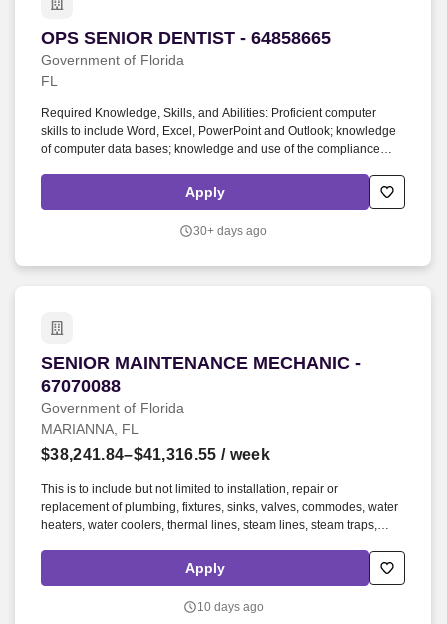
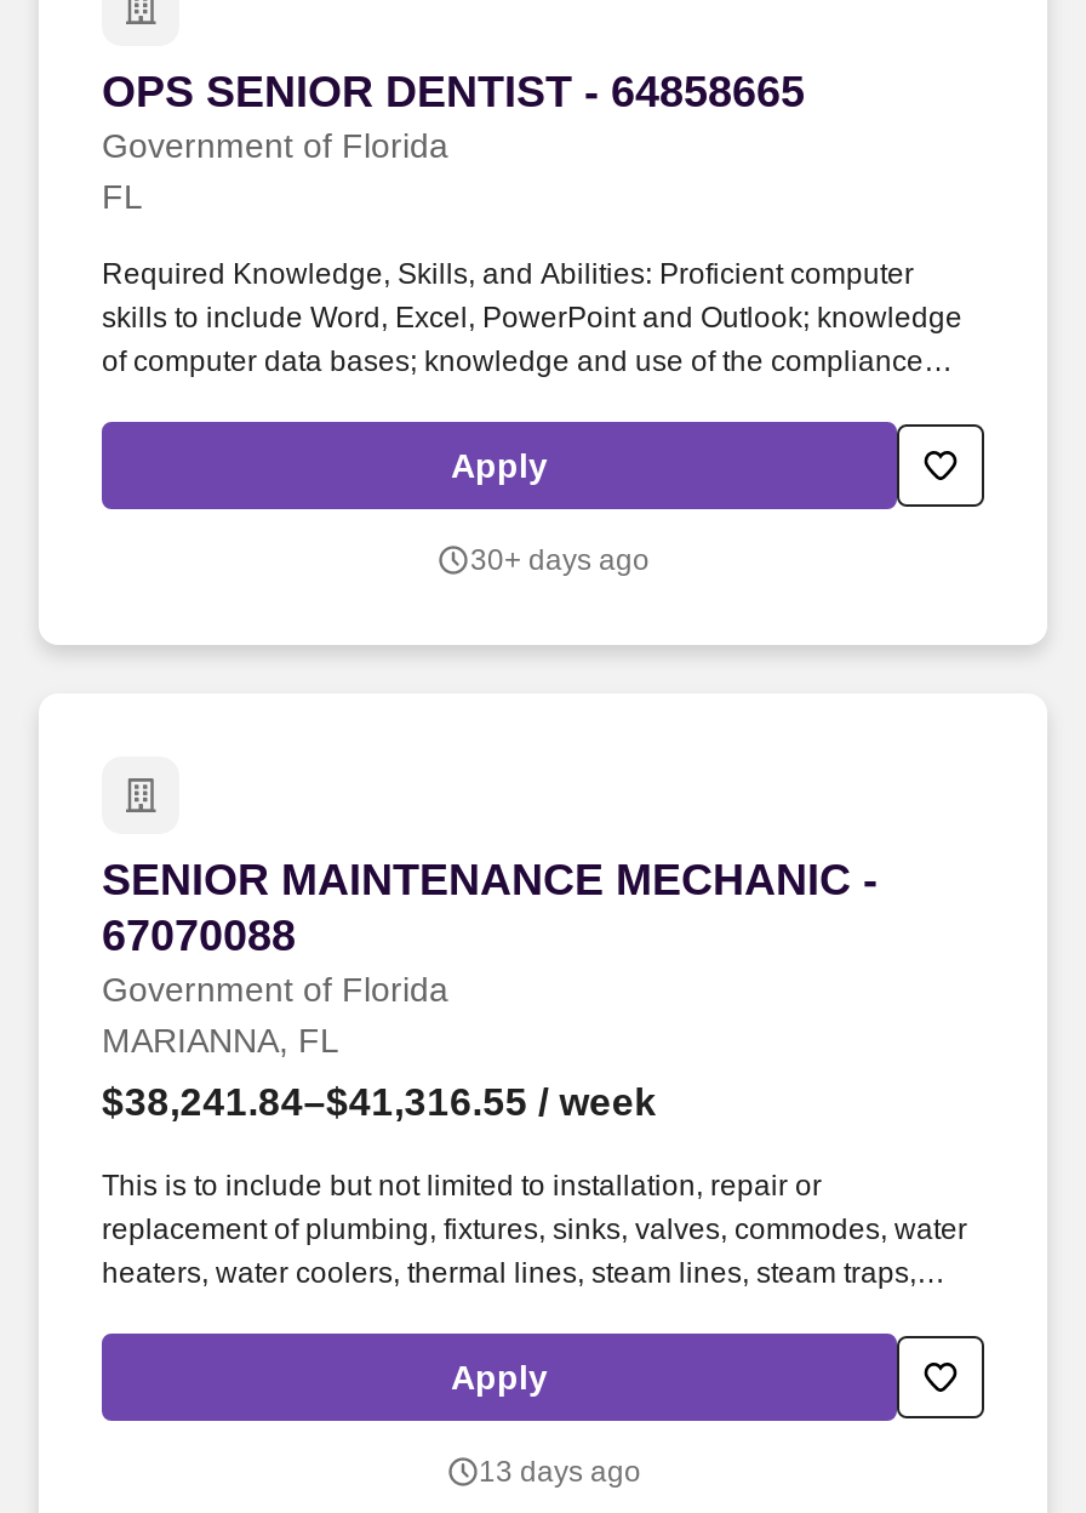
[196,600,263,614] 10 days ago -> [479,1455,641,1489] 13 days ago

